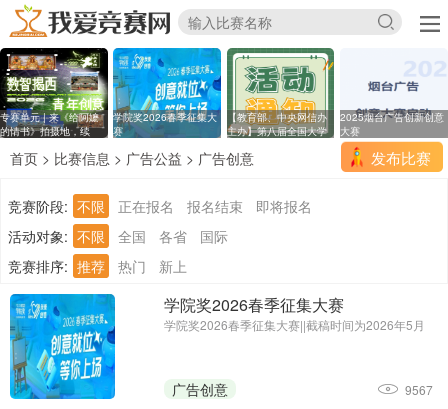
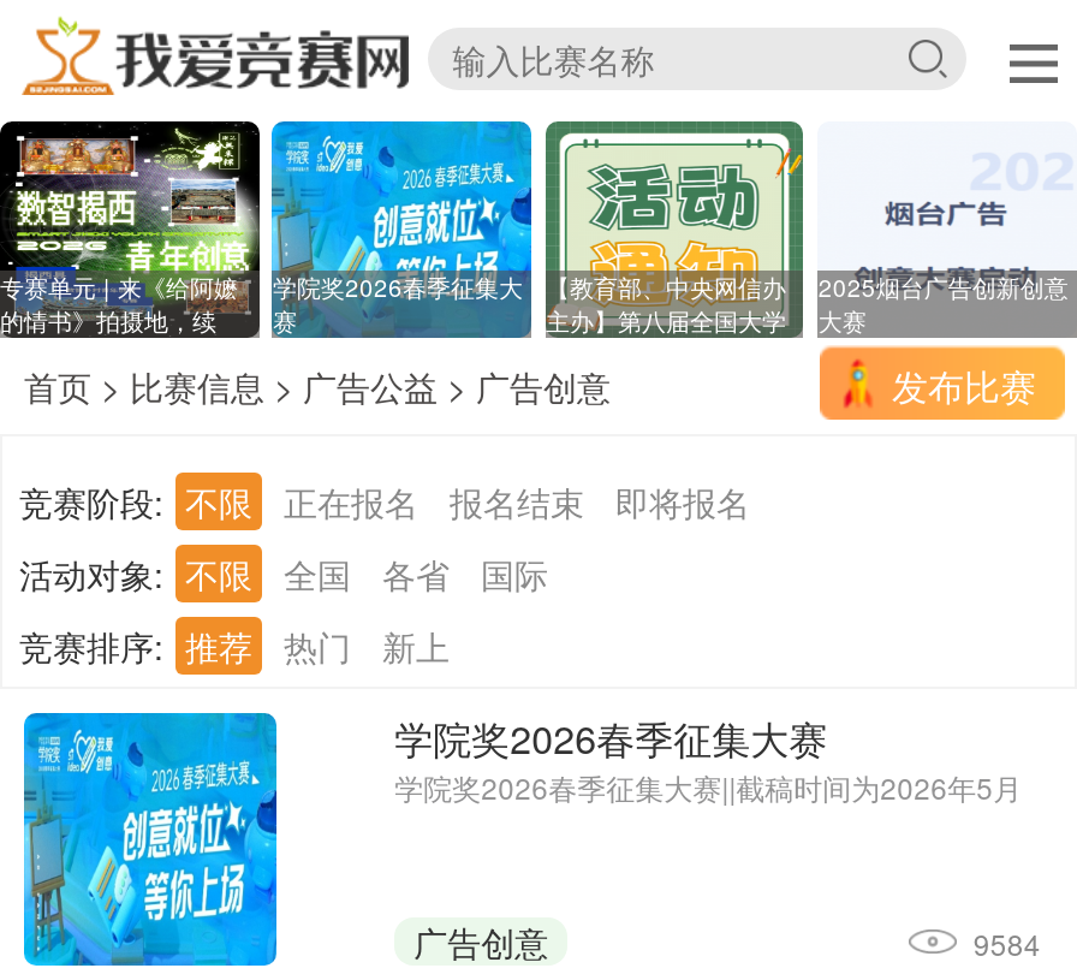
[405,381,433,398] 9567 -> [973,922,1041,963] 9584

